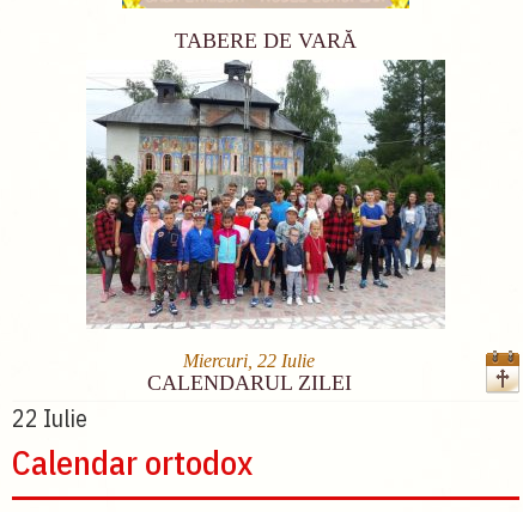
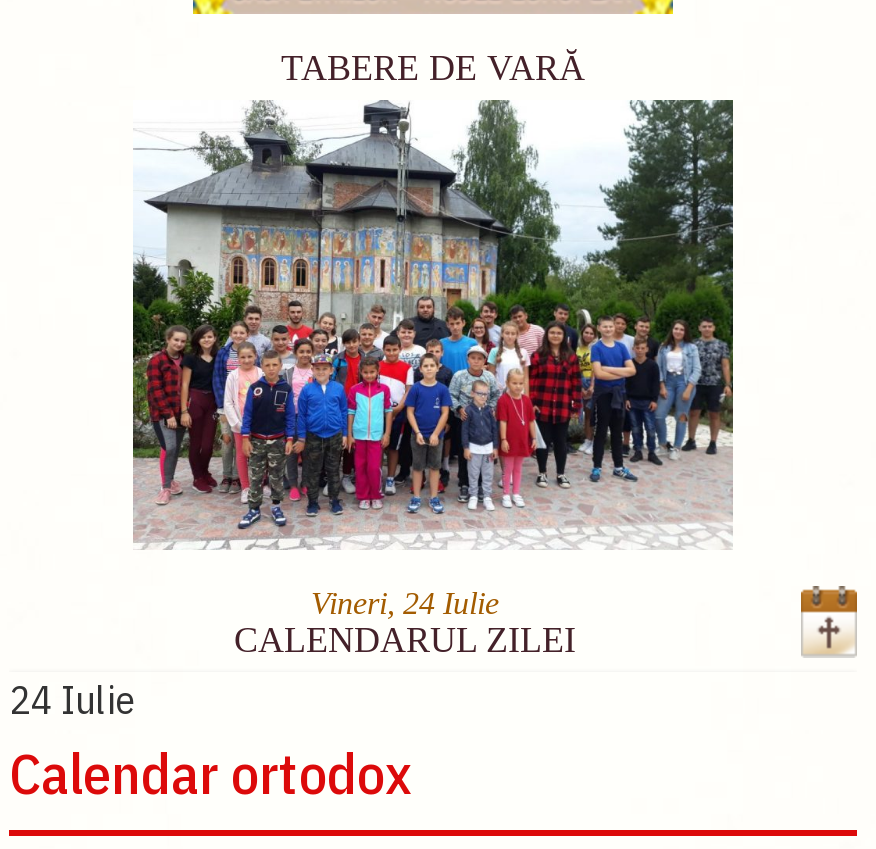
[183,351,315,371] Miercuri, 22 Iulie -> [311,586,499,620] Vineri, 24 Iulie
[12,402,87,434] 22 Iulie -> [9,672,135,726] 24 Iulie

